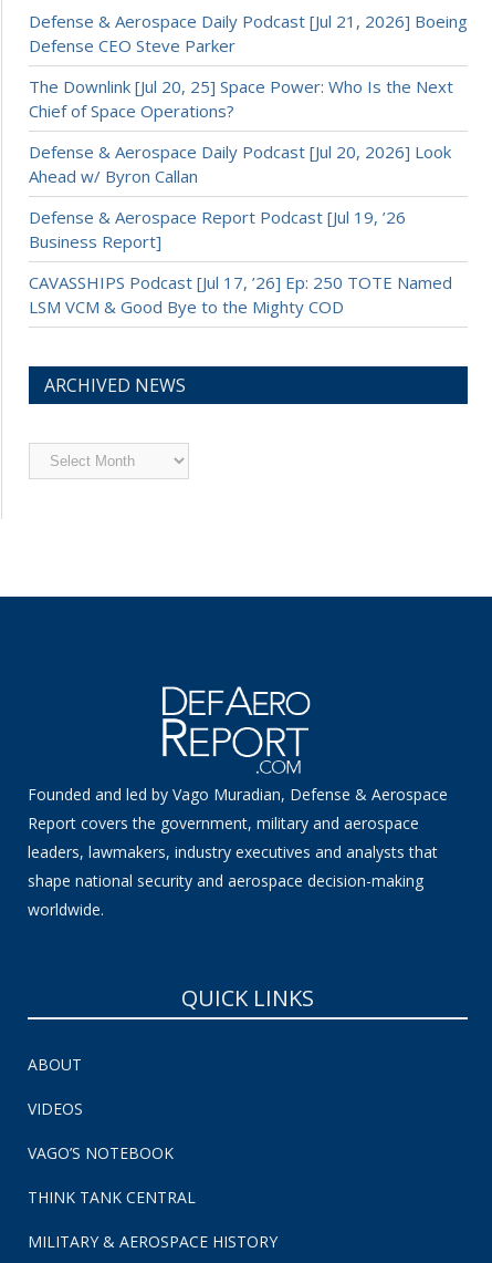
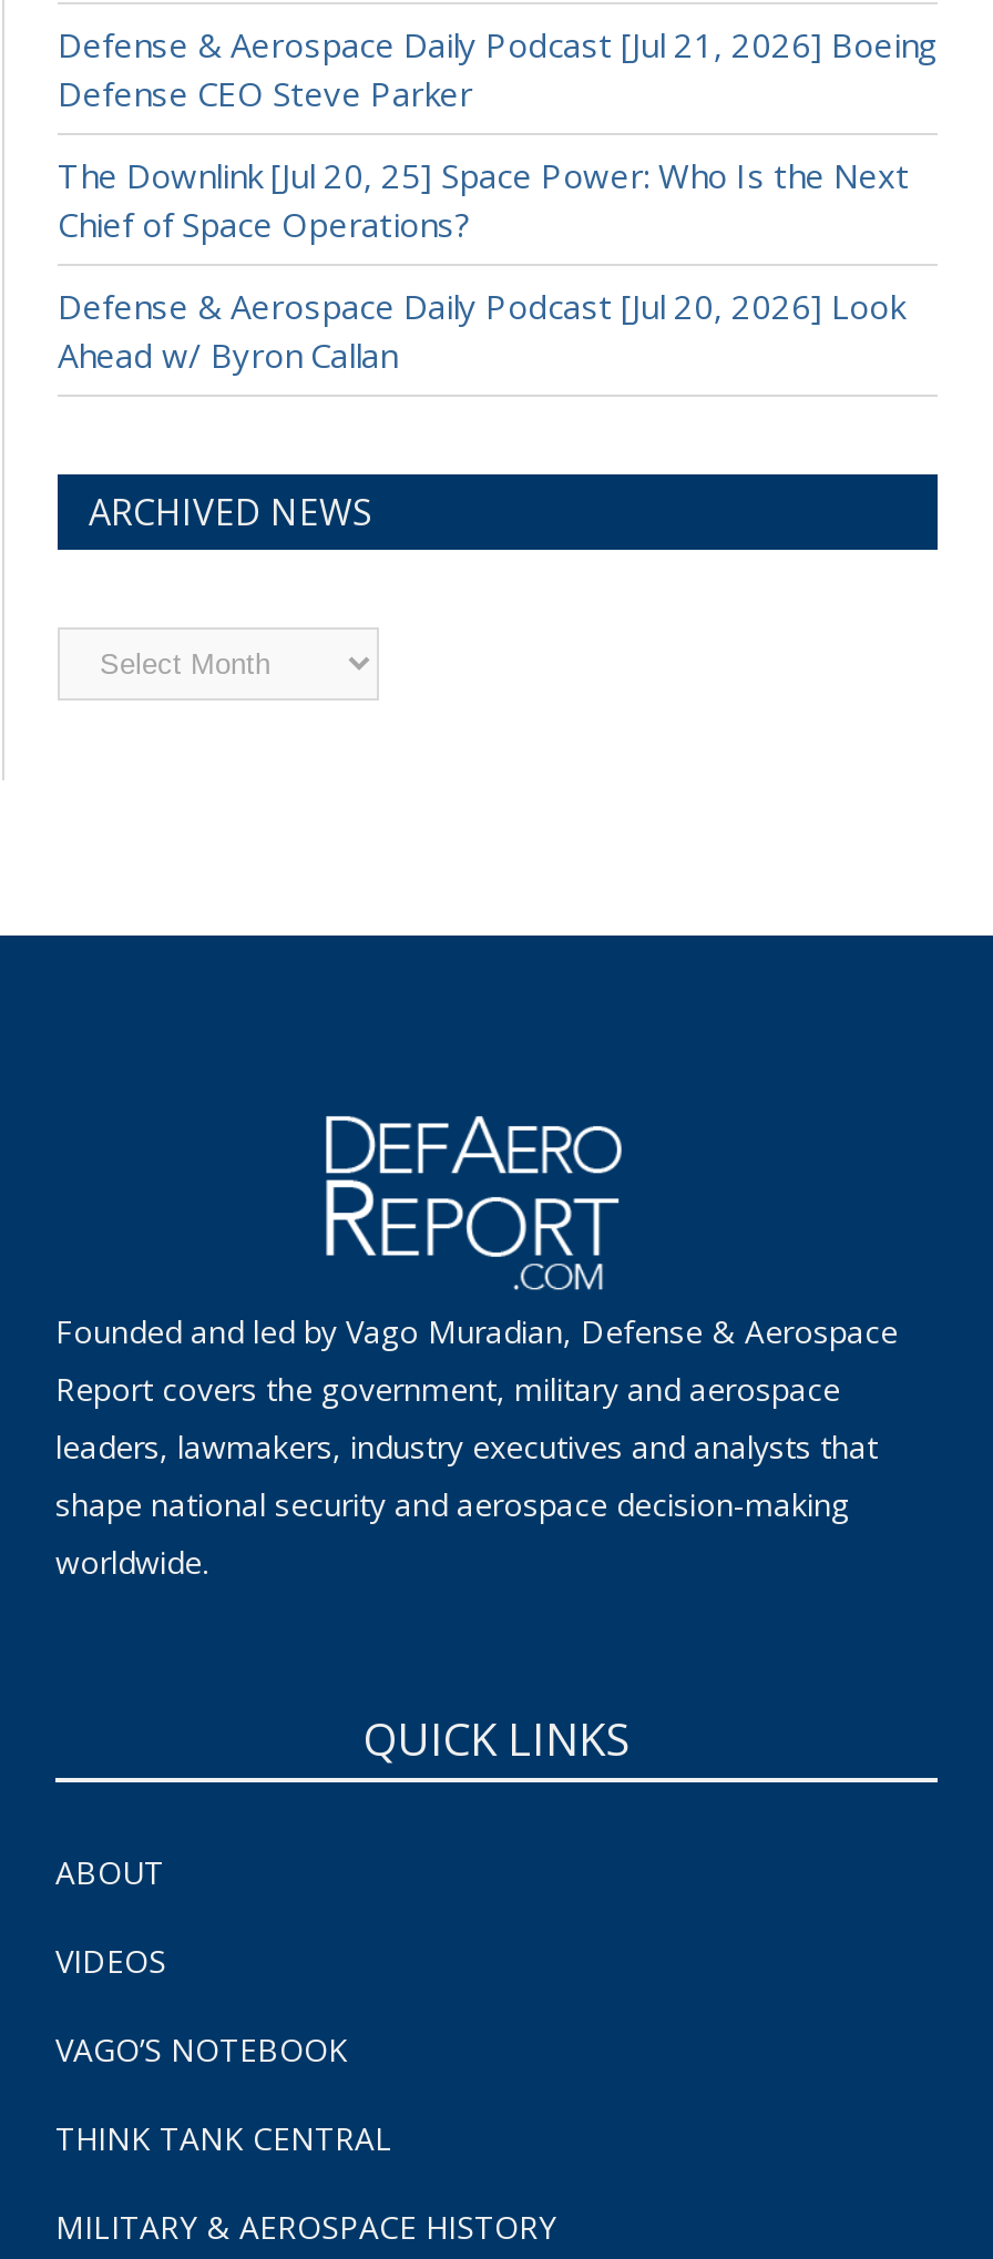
[29,206,452,318] Defense & Aerospace Report Podcast [Jul 19, ’26 | Business Report] | CAVASSHIPS Podcast [Jul 17, ’26] Ep: 250 TOTE Named | LSM VCM & Good Bye to the Mighty COD -> none

